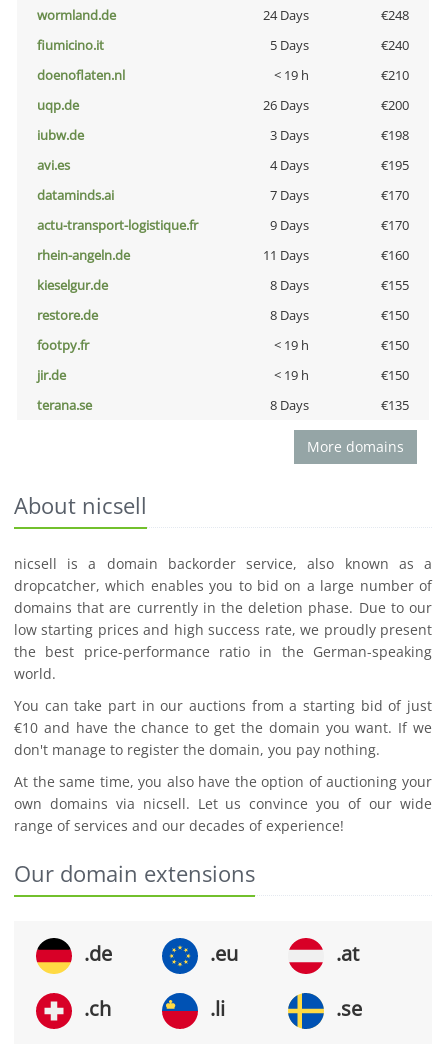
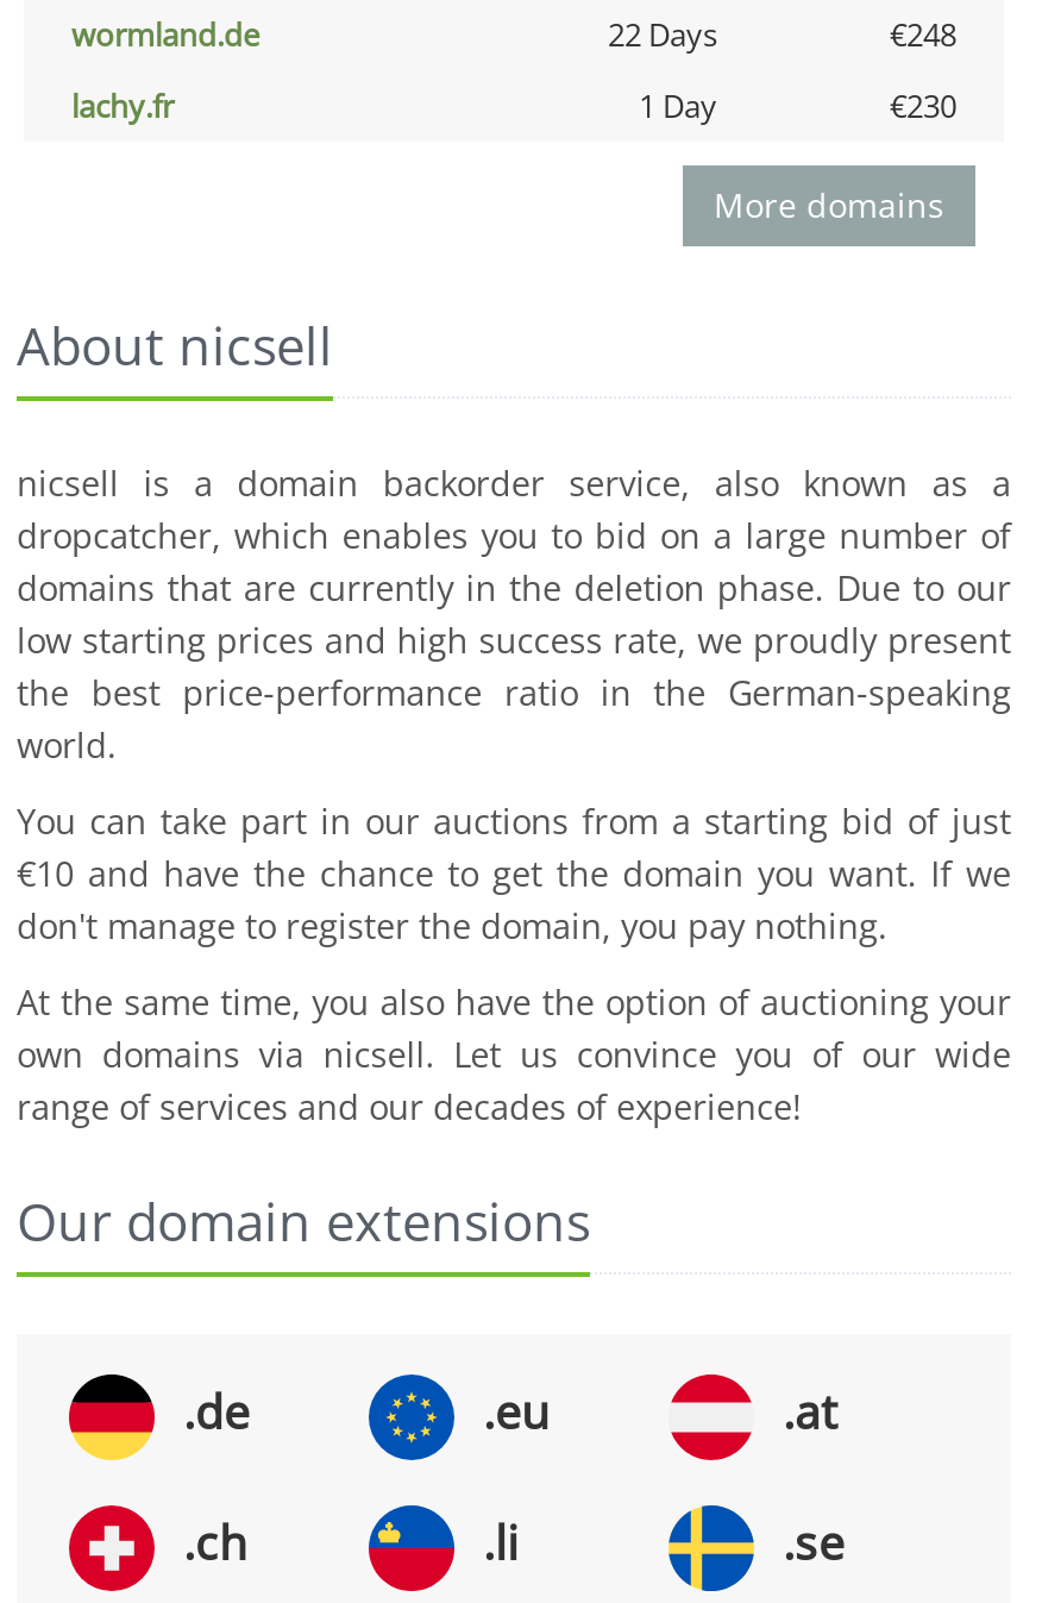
[262,6,308,24] 24 Days -> [608,14,717,56] 22 Days
[37,36,409,414] fiumicino.it | 5 Days | €240 | doenoflaten.nl | < 19 h | €210 | uqp.de | 26 Days | €200 | iubw.de | 3 Days | €198 | avi.es | 4 Days | €195 | dataminds.ai | 7 Days | €170 | actu-transport-logistique.fr | 9 Days | €170 | rhein-angeln.de | 11 Days | €160 | kieselgur.de | 8 Days | €155 | restore.de | 8 Days | €150 | footpy.fr | < 19 h | €150 | jir.de | < 19 h | €150 | terana.se | 8 Days | €135 -> [71,85,956,128] lachy.fr | 1 Day | €230

